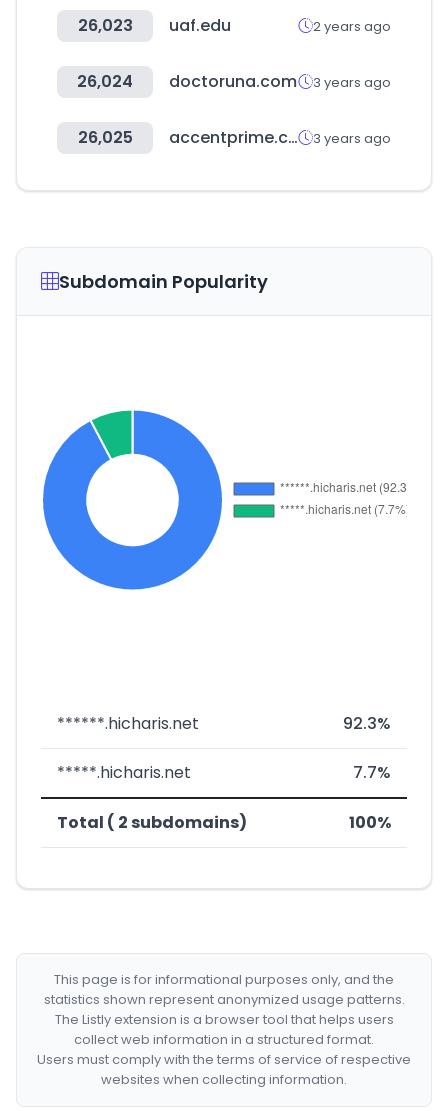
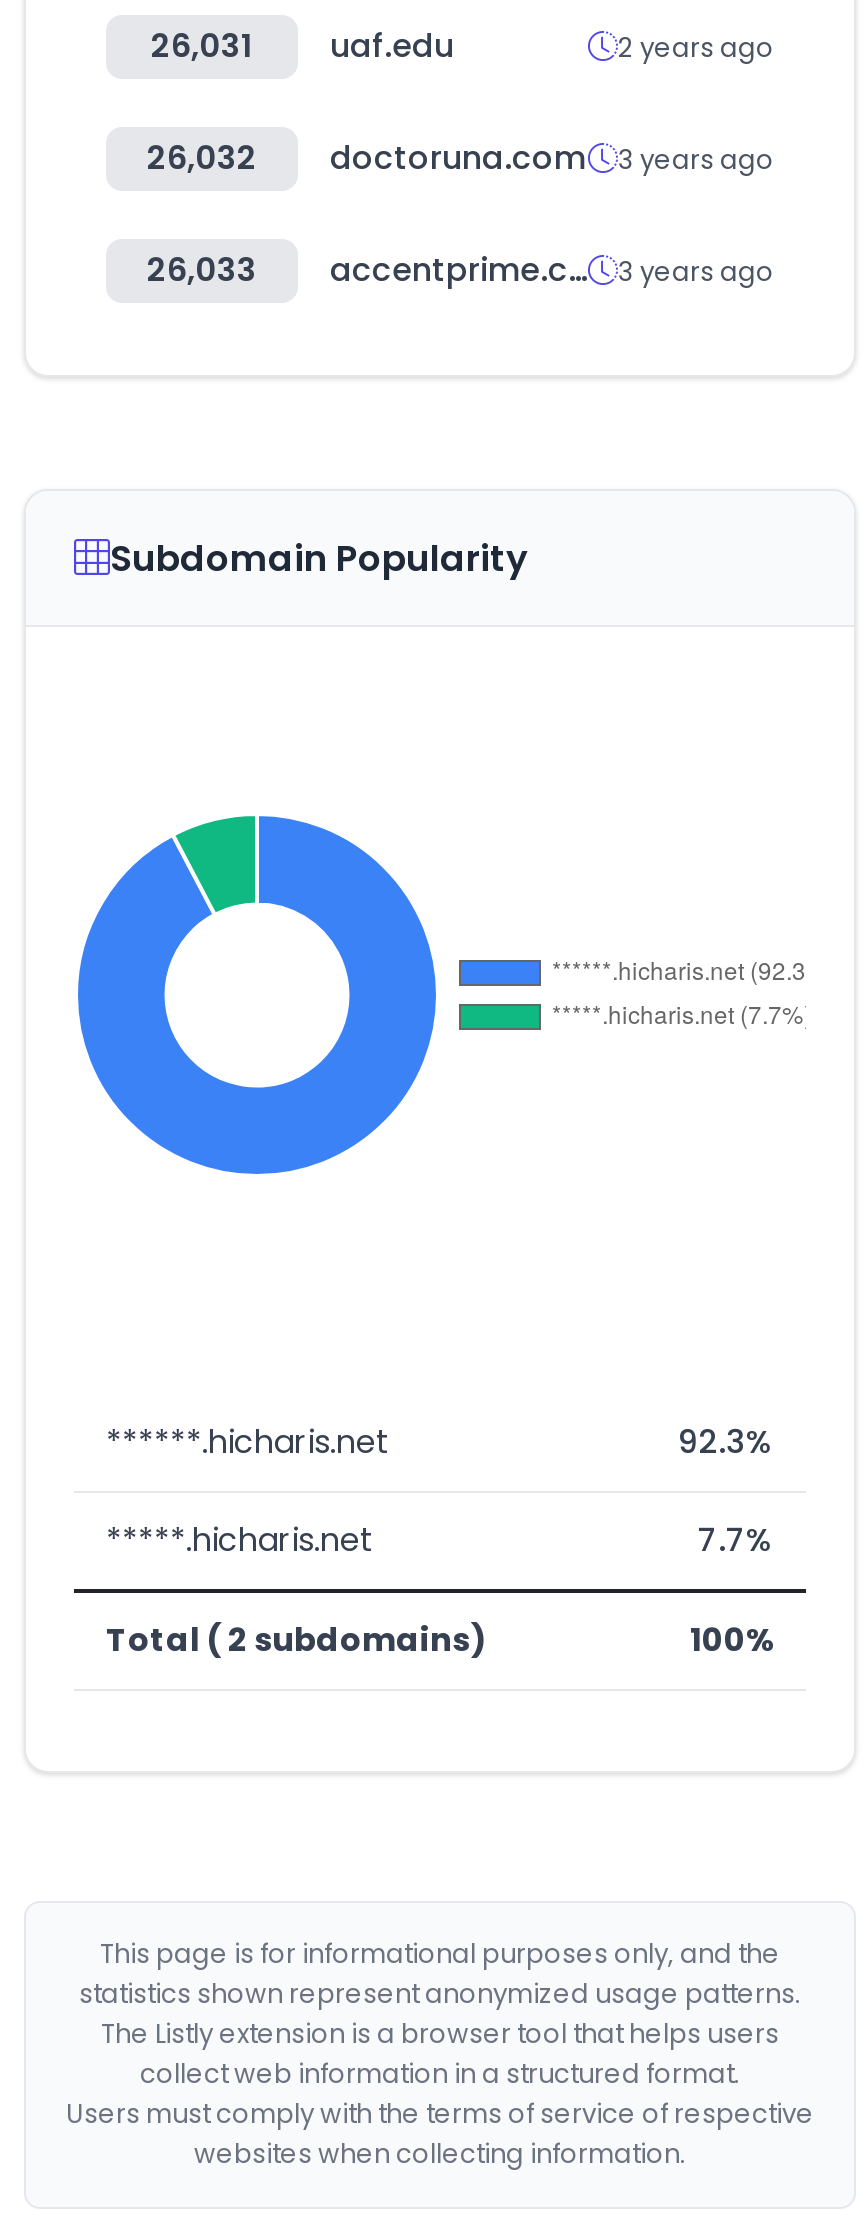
[77,14,231,37] 26,023 uaf.edu -> [151,23,454,69] 26,031 uaf.edu
[77,70,391,93] 26,024 doctoruna.com 3 years ago -> [147,135,774,181] 26,032 doctoruna.com 3 years ago
[77,126,132,149] 26,025 -> [147,247,257,293] 26,033

